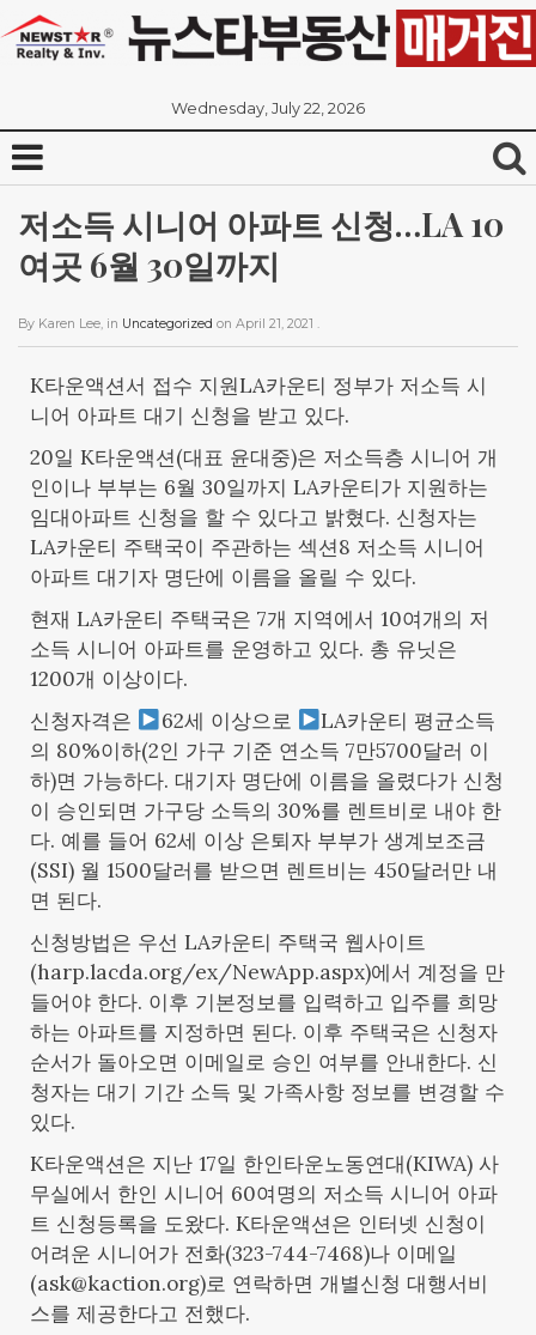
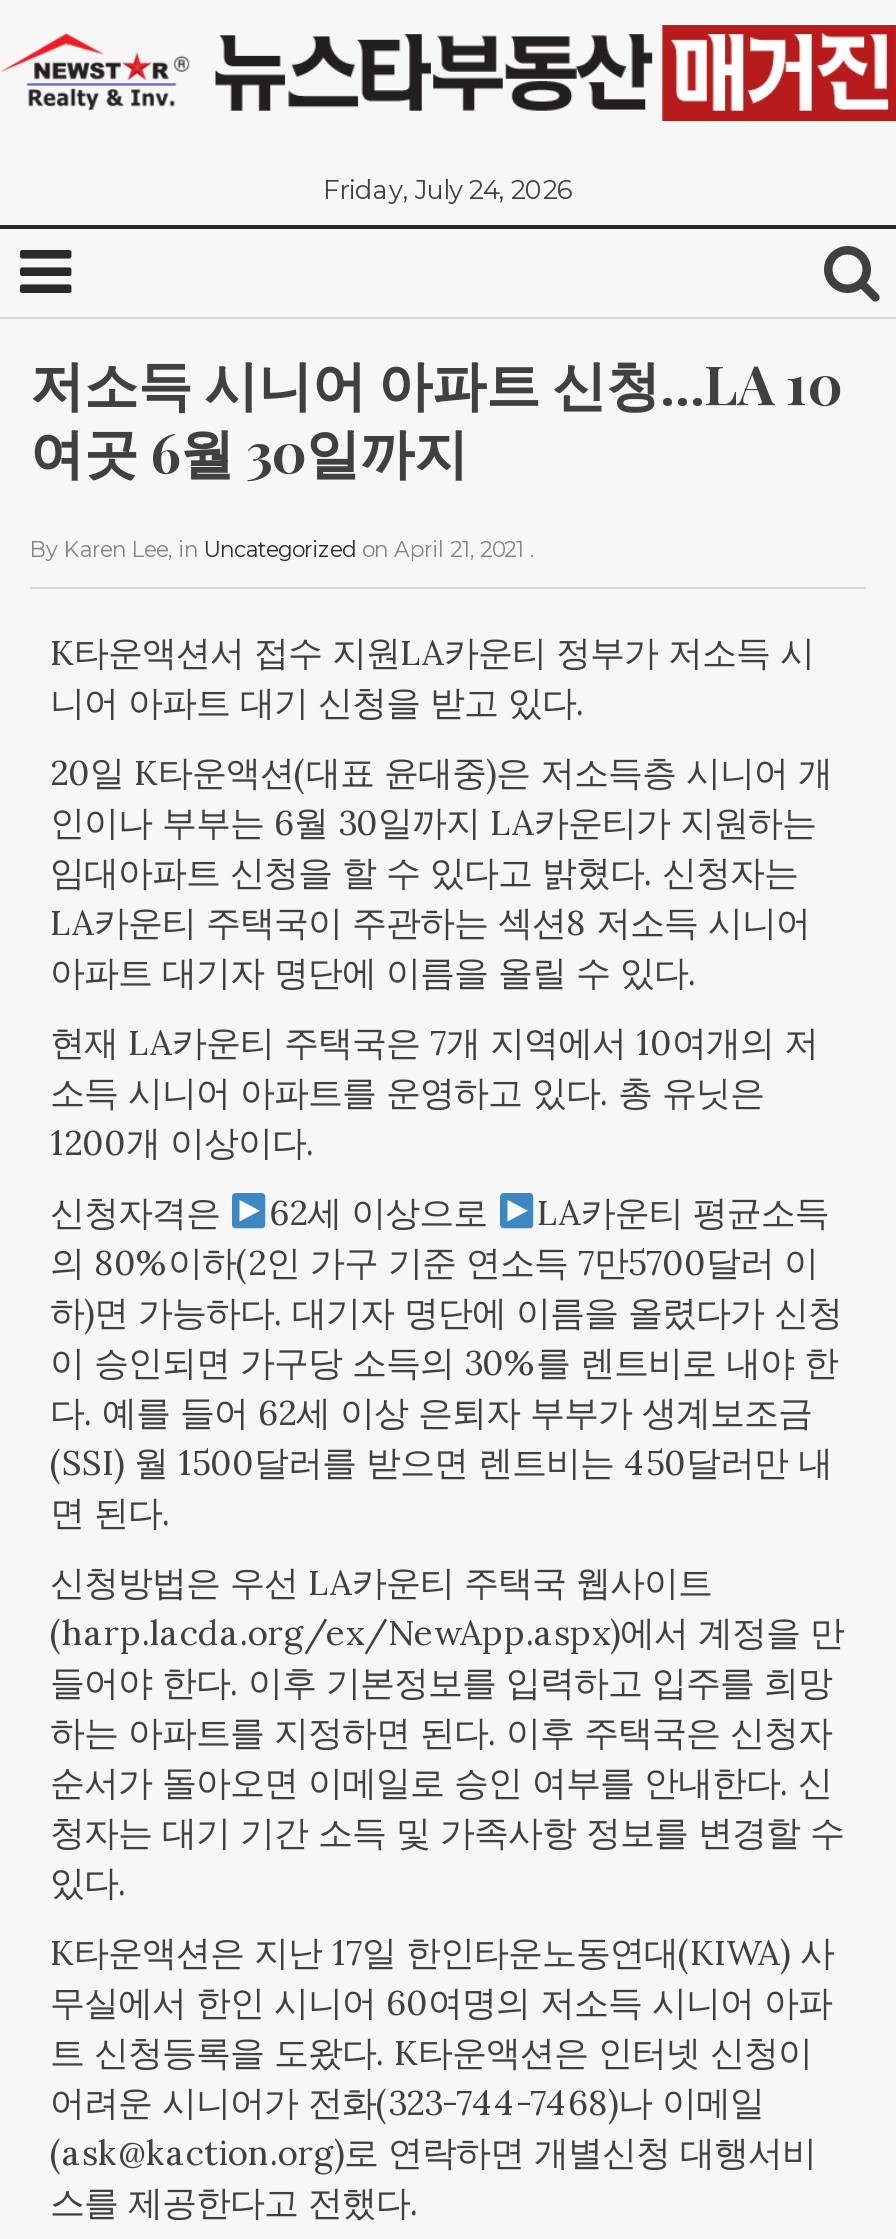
[171,99,365,117] Wednesday, July 22, 2026 -> [323,175,573,205] Friday, July 24, 2026

